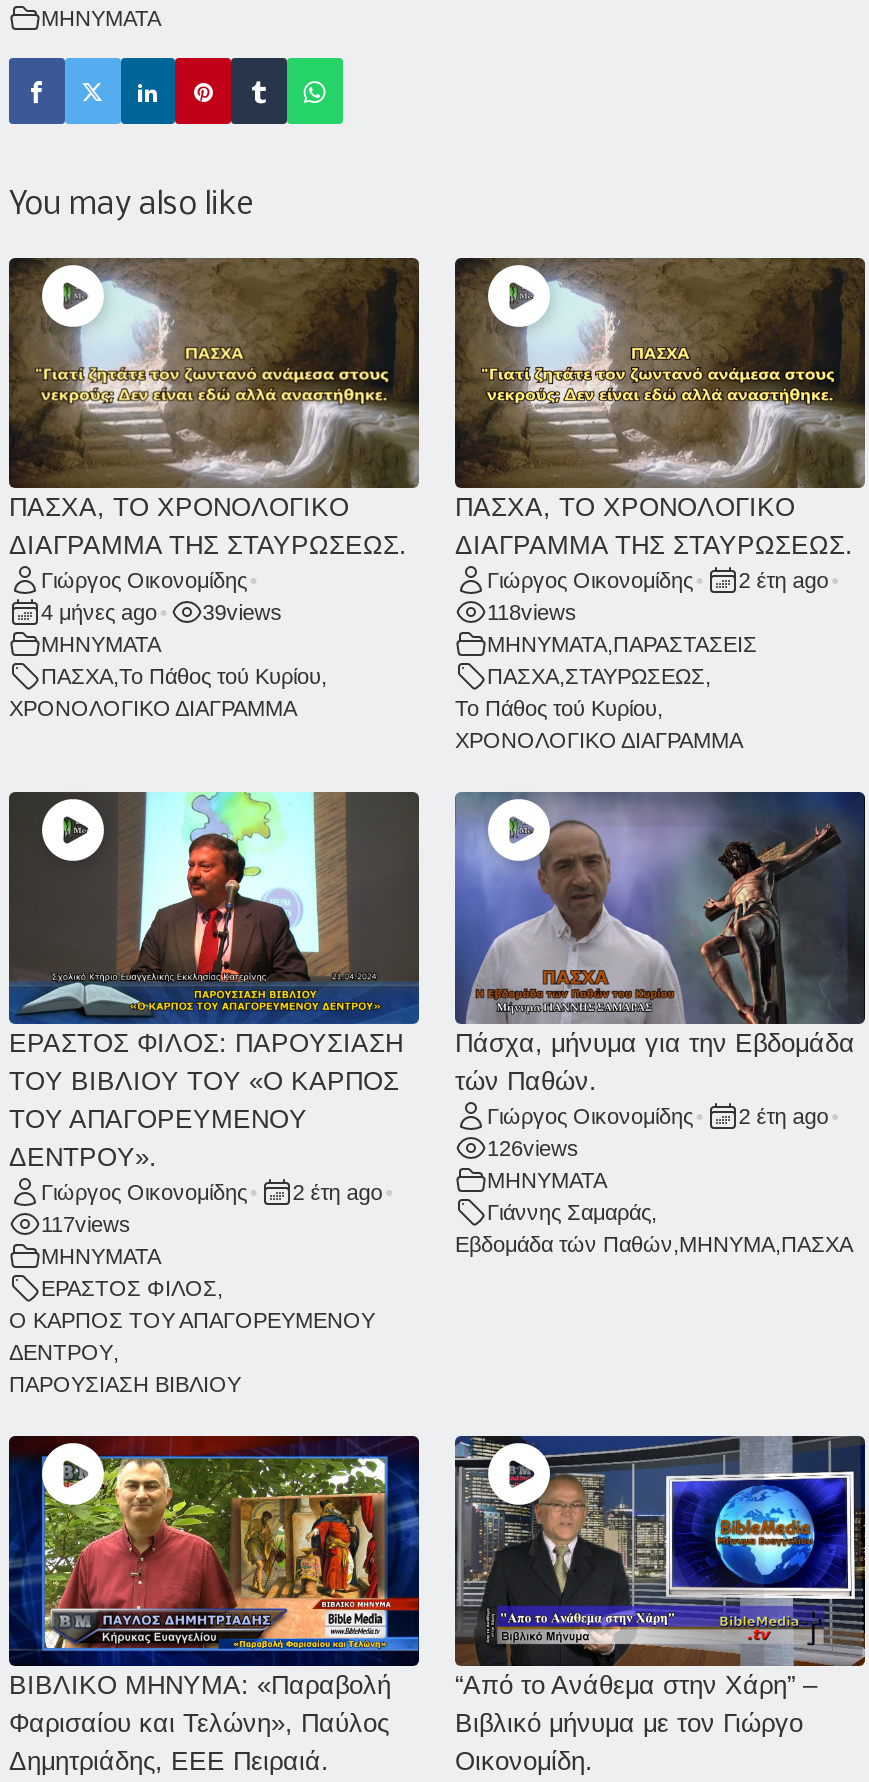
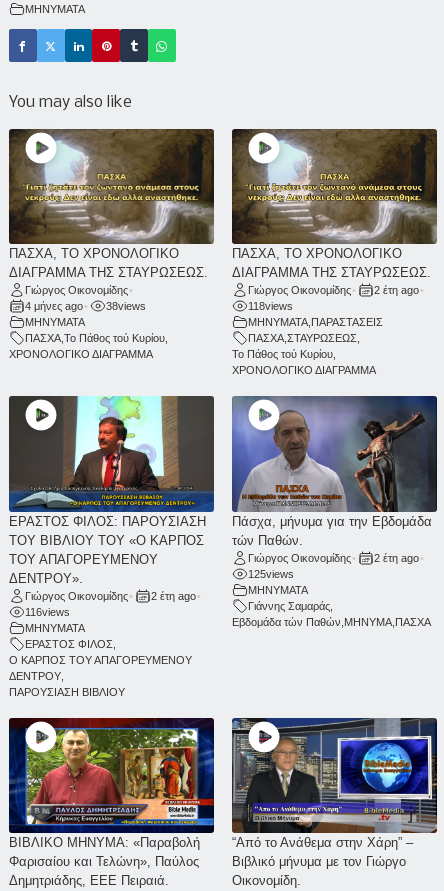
[41,601,283,625] 4 μήνες ago • 39views -> [25,300,146,312] 4 μήνες ago • 38views
[487,1135,579,1159] 126views -> [248,568,294,580] 125views
[41,1211,131,1235] 117views -> [25,606,70,618] 116views

